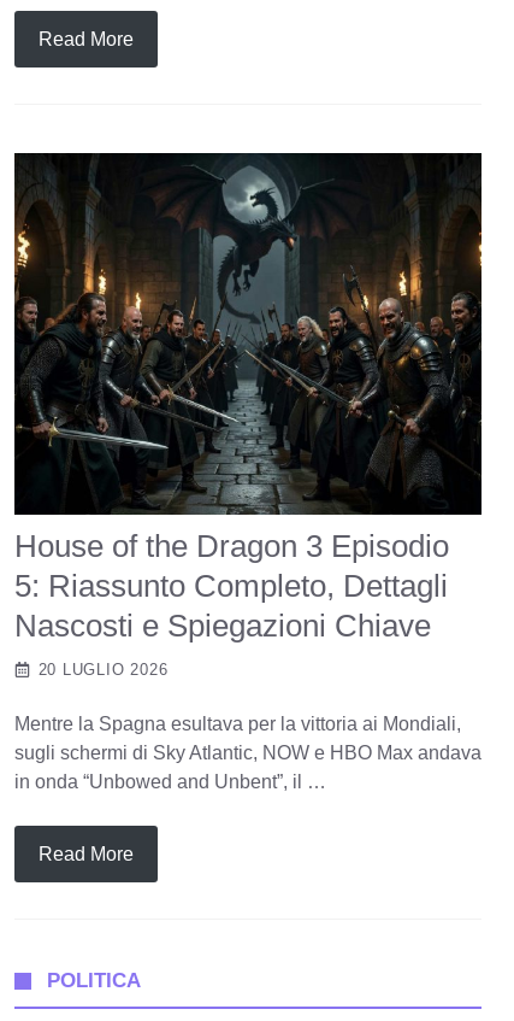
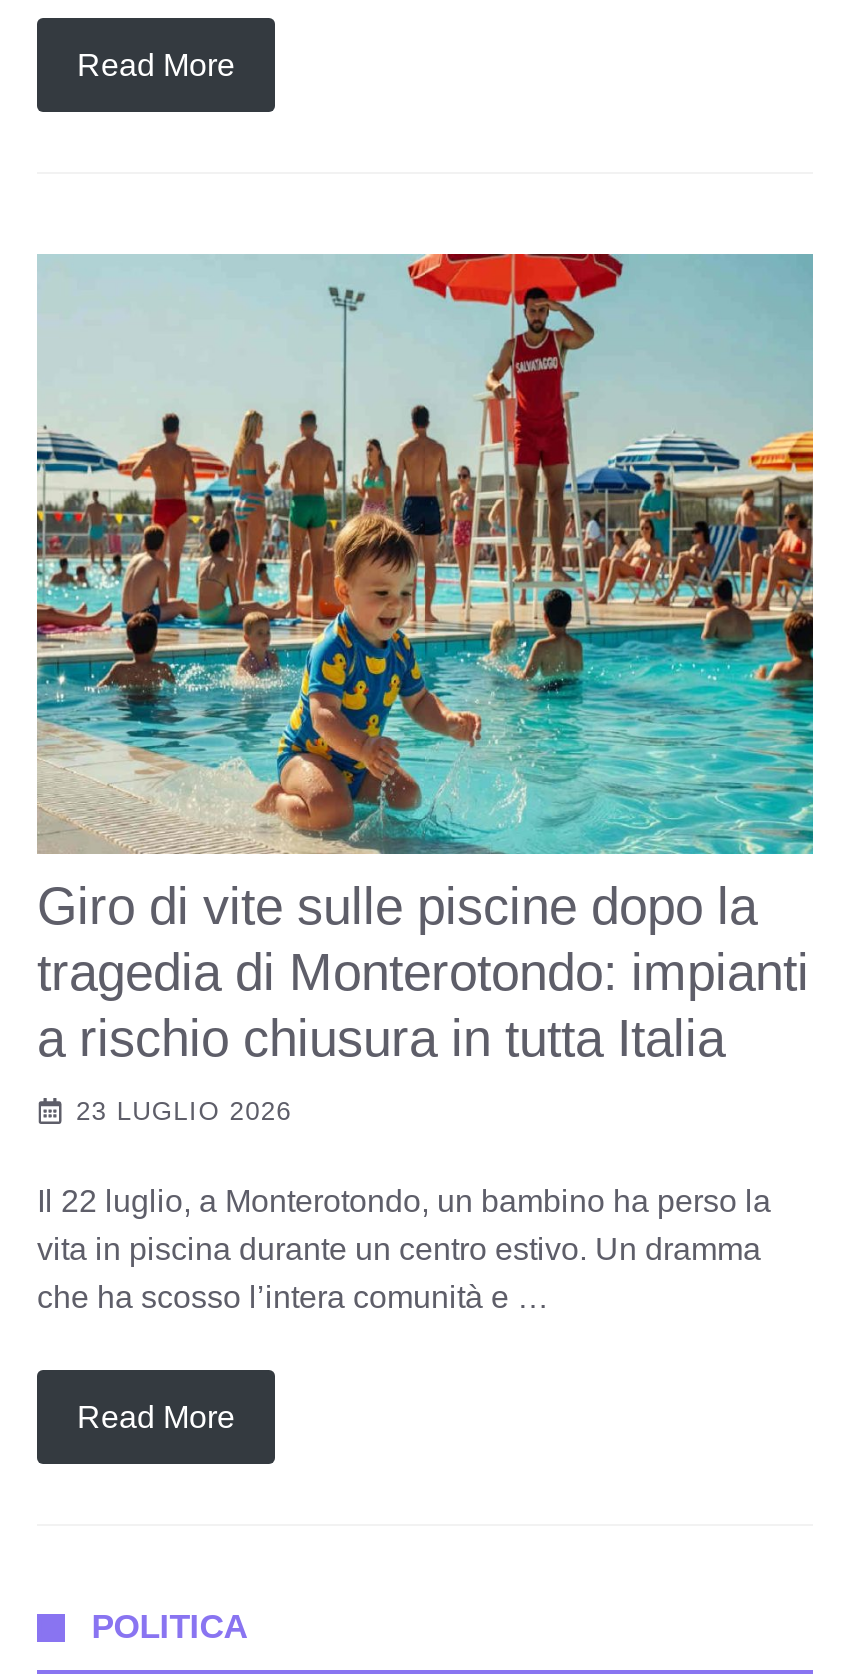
[13,152,483,644] [image] | House of the Dragon 3 Episodio | 5: Riassunto Completo, Dettagli | Nascosti e Spiegazioni Chiave -> [35,252,815,1068] [image] | Giro di vite sulle piscine dopo la | tragedia di Monterotondo: impianti | a rischio chiusura in tutta Italia
[38,661,168,679] 20 LUGLIO 2026 -> [76,1096,292,1126] 23 LUGLIO 2026
[14,713,481,792] Mentre la Spagna esultava per la vittoria ai Mondiali, | sugli schermi di Sky Atlantic, NOW e HBO Max andava | in onda “Unbowed and Unbent”, il … -> [37,1184,771,1314] Il 22 luglio, a Monterotondo, un bambino ha perso la | vita in piscina durante un centro estivo. Un dramma | che ha scosso l’intera comunità e …

